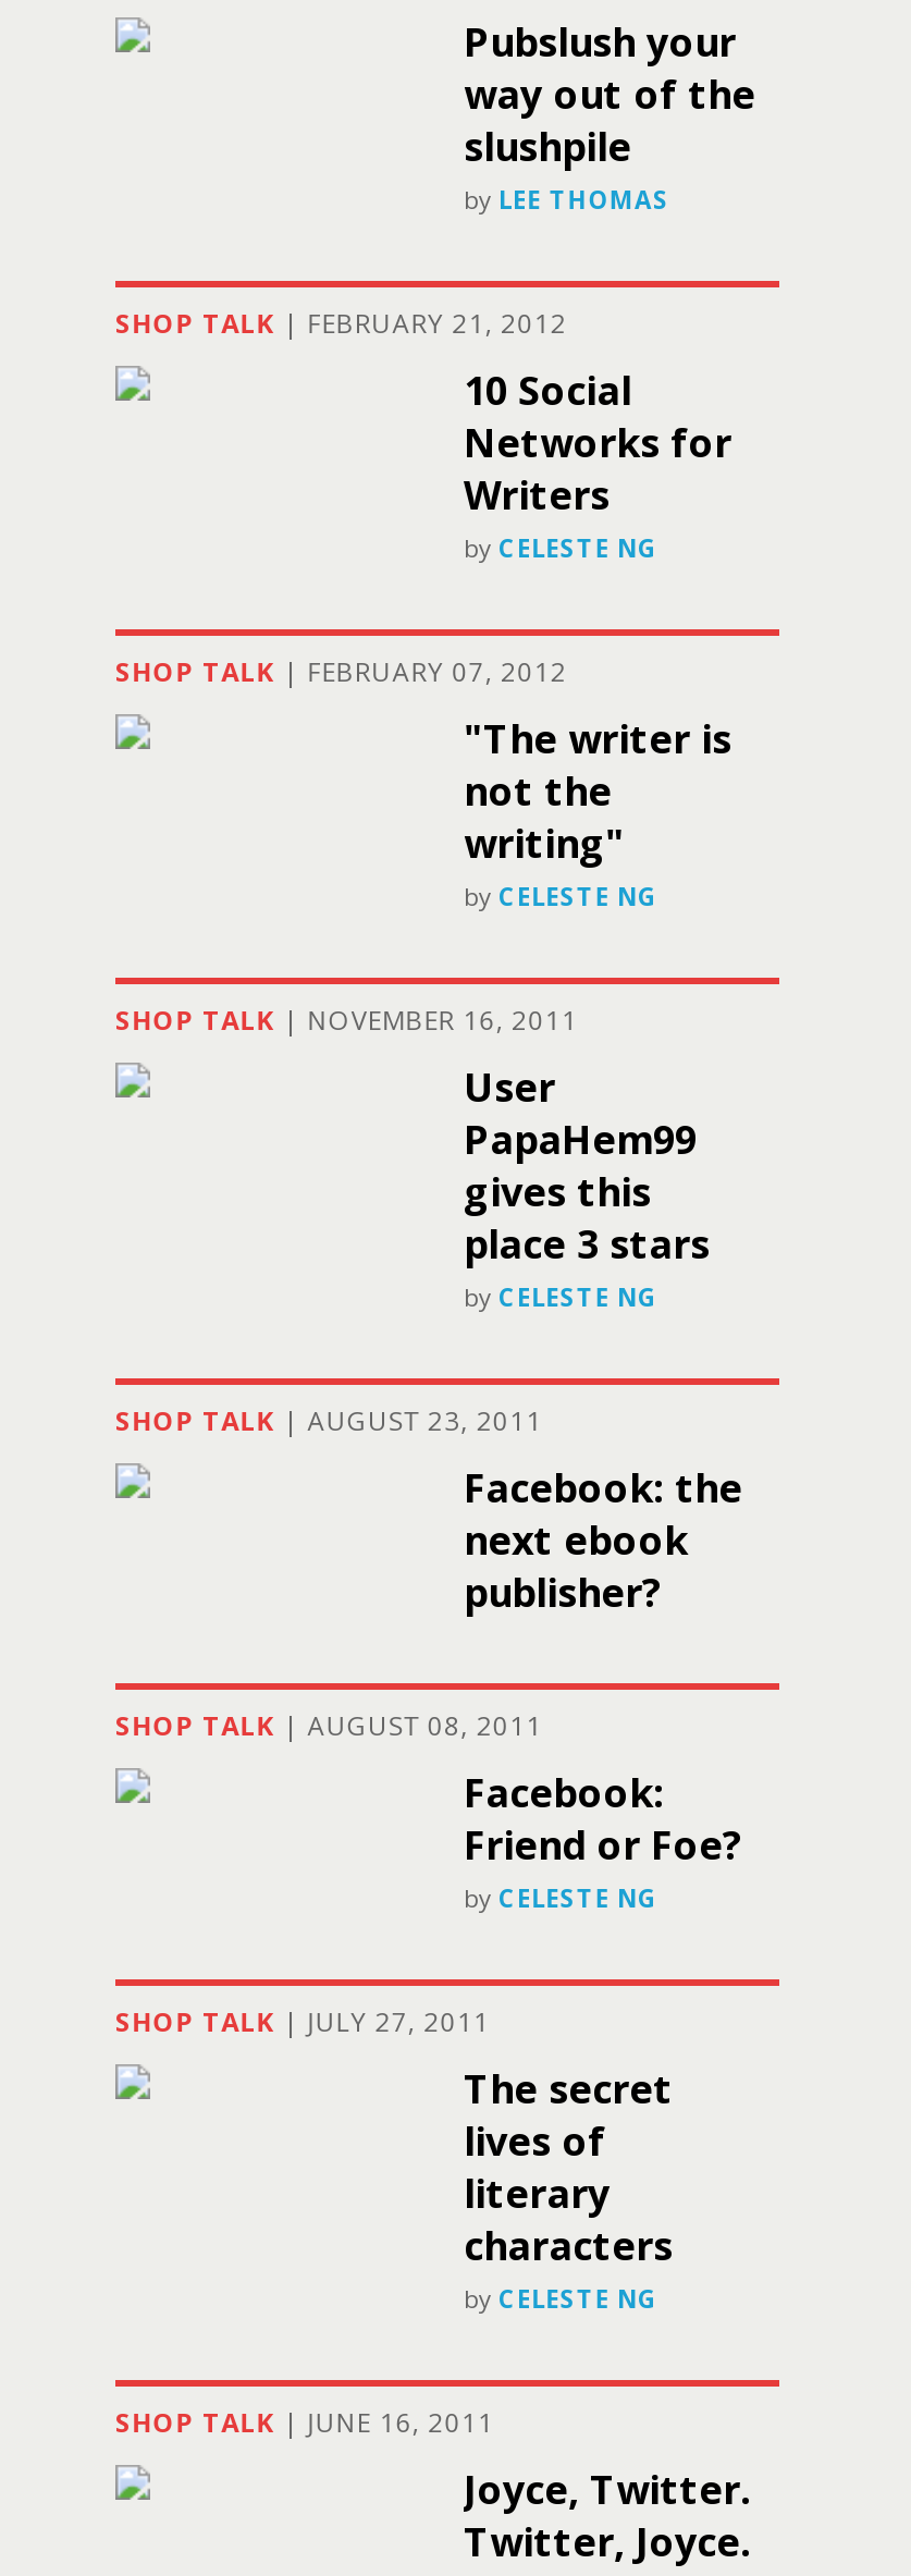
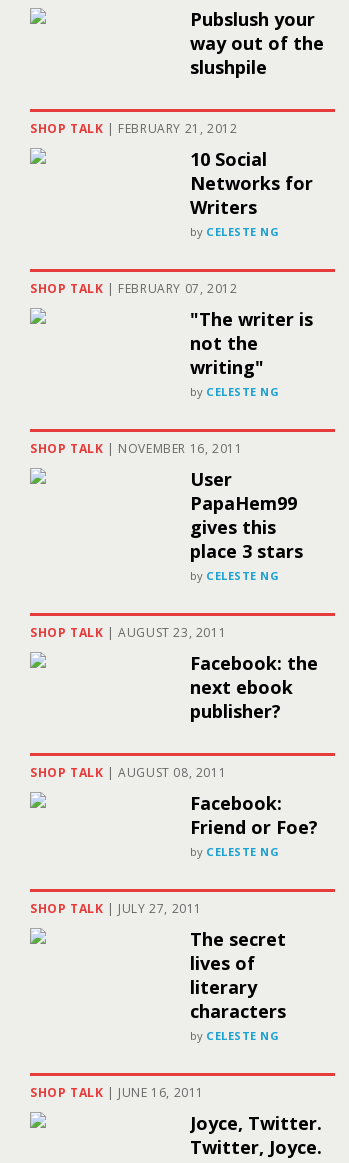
[464,183,670,216] by LEE THOMAS -> none

